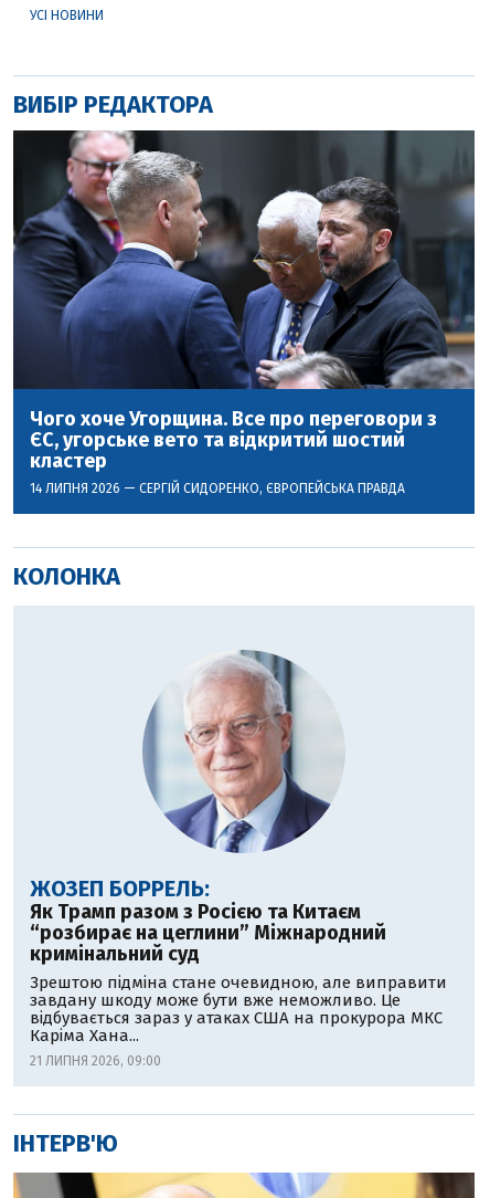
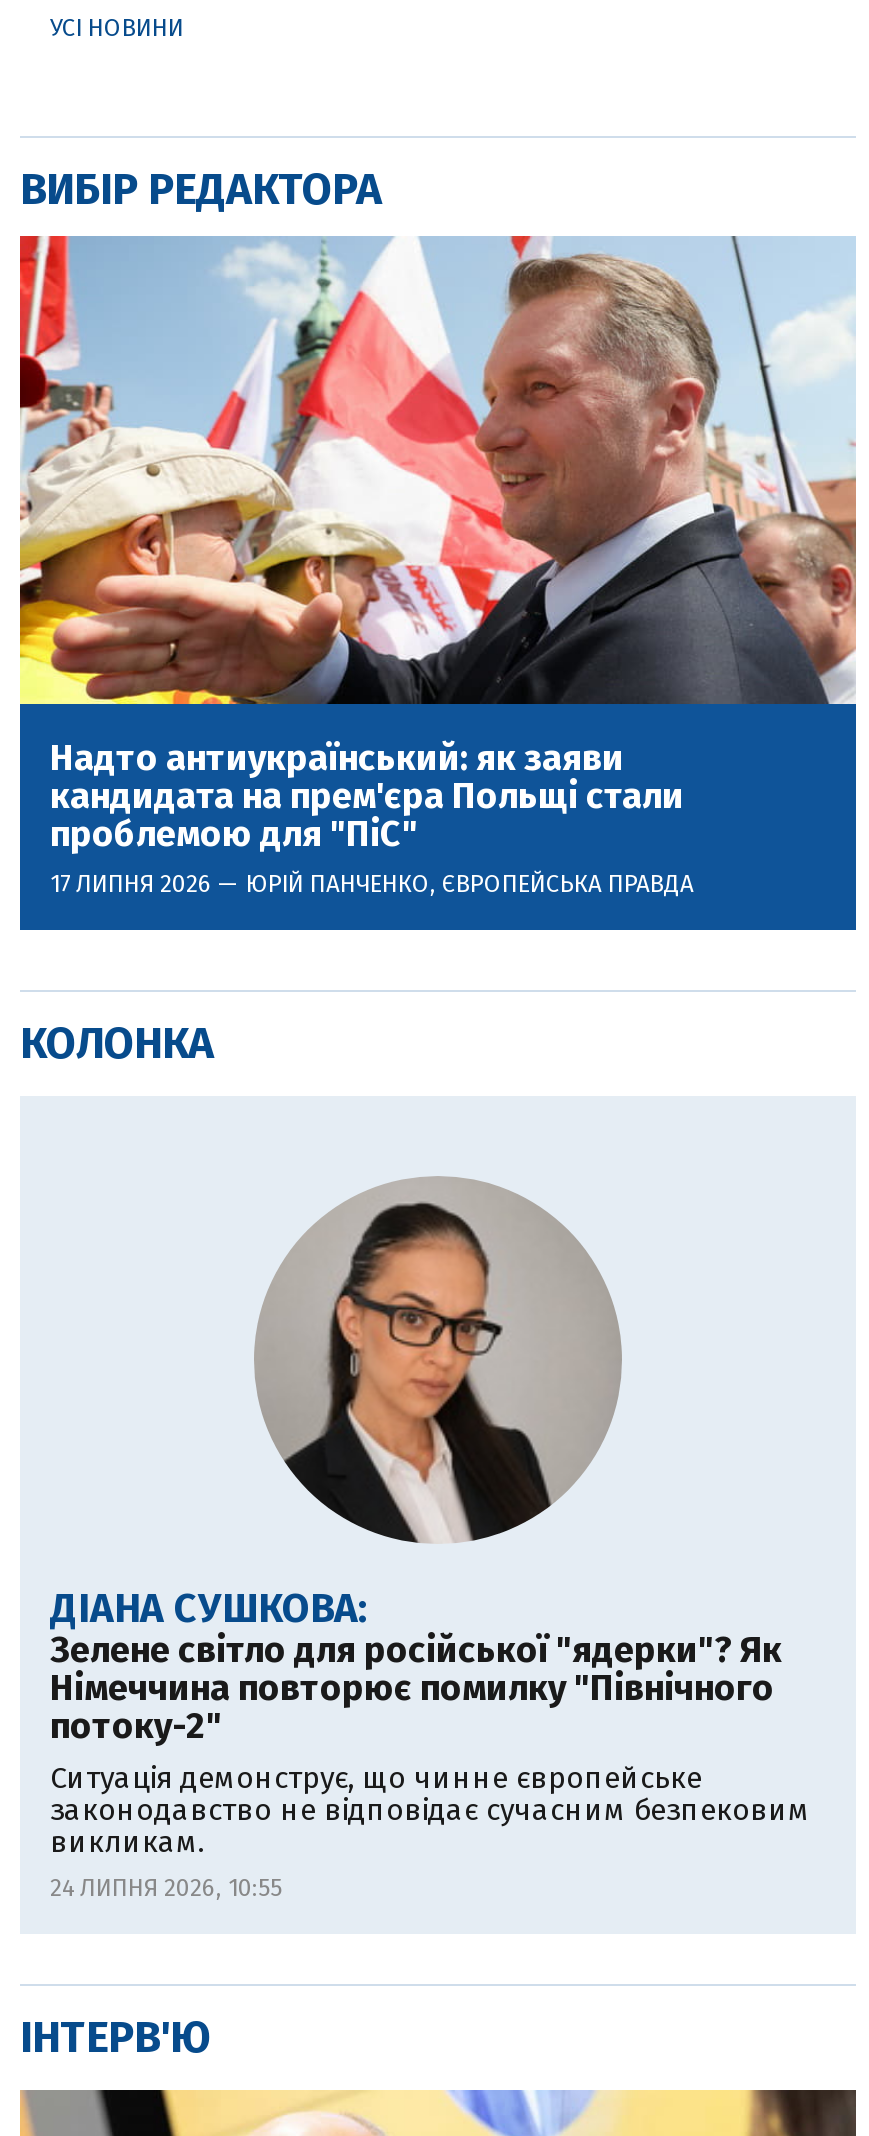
[12,129,476,497] [image] | Чого хоче Угорщина. Все про переговори з | ЄС, угорське вето та відкритий шостий | кластер | 14 ЛИПНЯ 2026 — СЕРГІЙ СИДОРЕНКО, ЄВРОПЕЙСЬКА ПРАВДА -> [18,234,858,899] [image] | Надто антиукраїнський: як заяви | кандидата на прем'єра Польщі стали | проблемою для "ПіС" | 17 ЛИПНЯ 2026 — ЮРІЙ ПАНЧЕНКО, ЄВРОПЕЙСЬКА ПРАВДА
[30,650,447,1069] [image] | ЖОЗЕП БОРРЕЛЬ: | Як Трамп разом з Росією та Китаєм | “розбирає на цеглини” Міжнародний | кримінальний суд | Зрештою підміна стане очевидною, але виправити | завдану шкоду може бути вже неможливо. Це | відбувається зараз у атаках США на прокурора МКС | Каріма Хана... | 21 ЛИПНЯ 2026, 09:00 -> [50,1176,810,1902] [image] | ДІАНА СУШКОВА: | Зелене світло для російської "ядерки"? Як | Німеччина повторює помилку "Північного | потоку-2" | Ситуація демонструє, що чинне європейське | законодавство не відповідає сучасним безпековим | викликам. | 24 ЛИПНЯ 2026, 10:55

